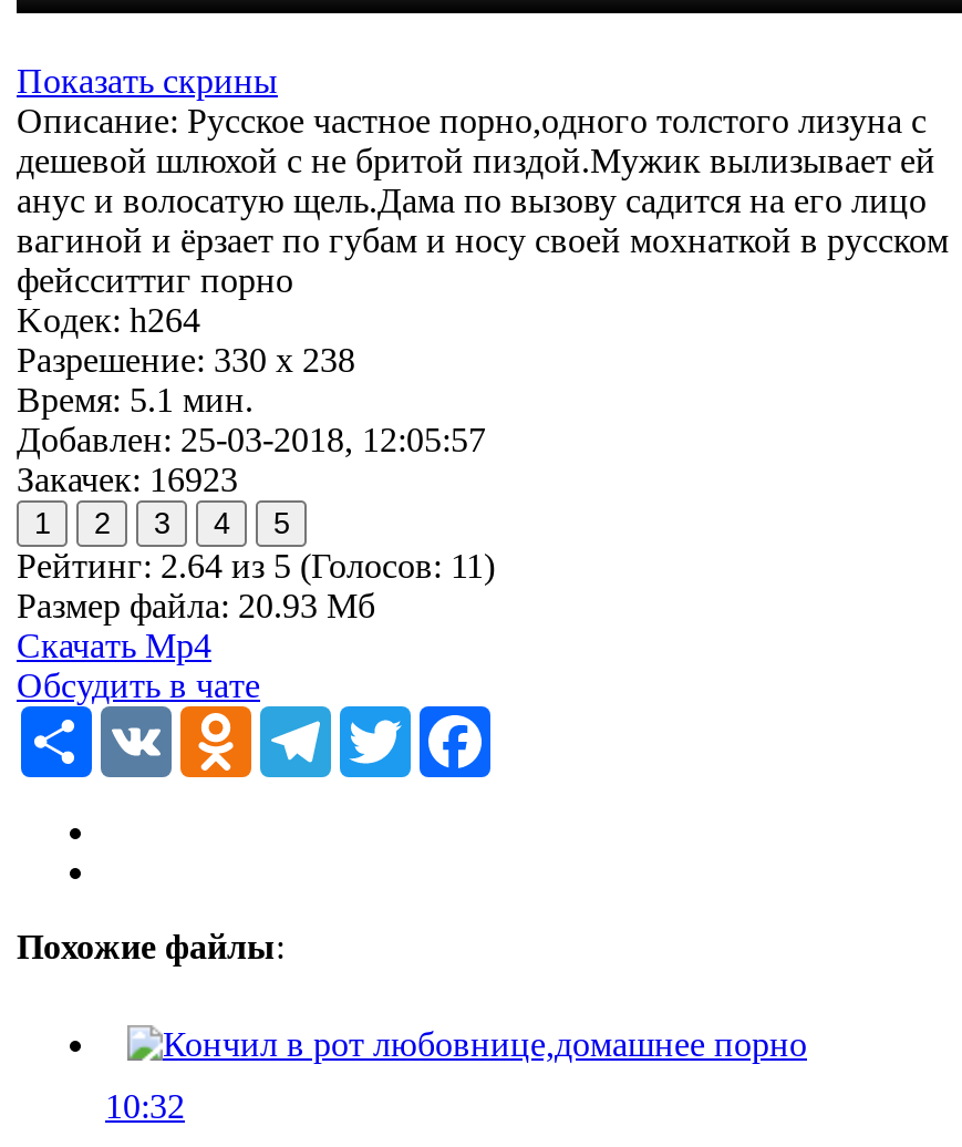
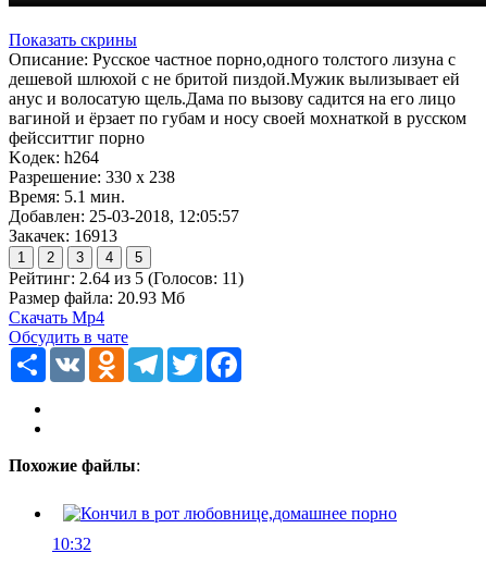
[17,460,238,498] Закачек: 16923 -> [9,226,117,245] Закачек: 16913

